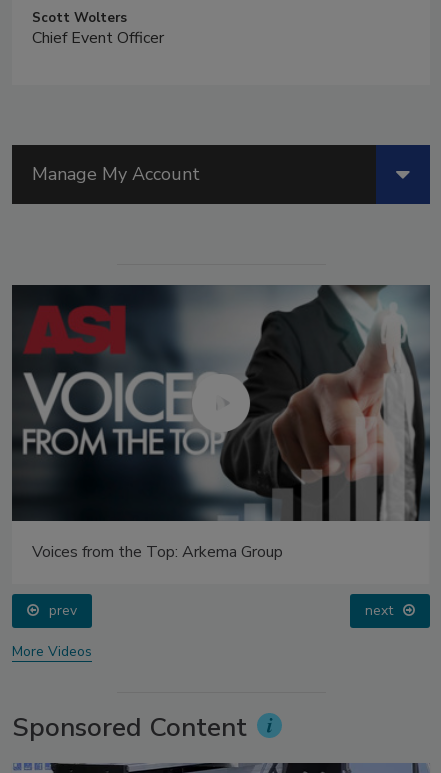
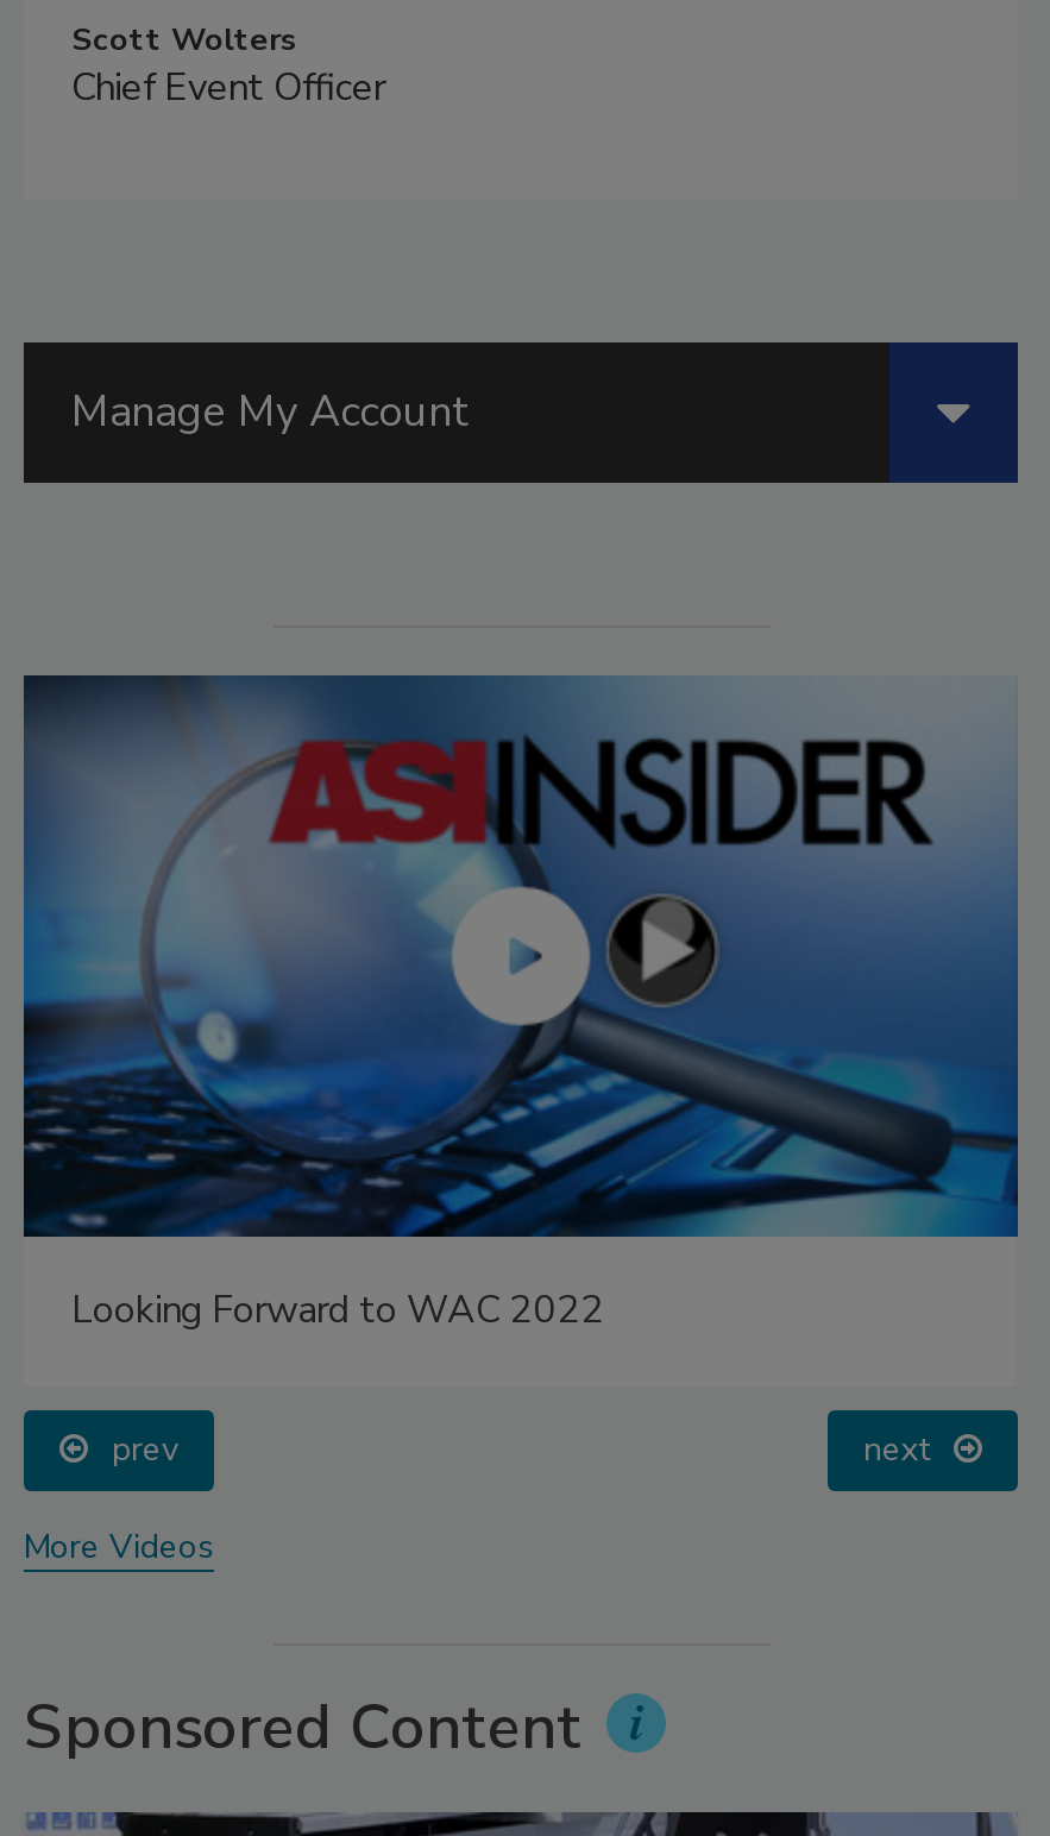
[11,284,431,563] [image] | Voices from the Top: Arkema Group -> [21,673,1020,1337] [image] | Looking Forward to WAC 2022

